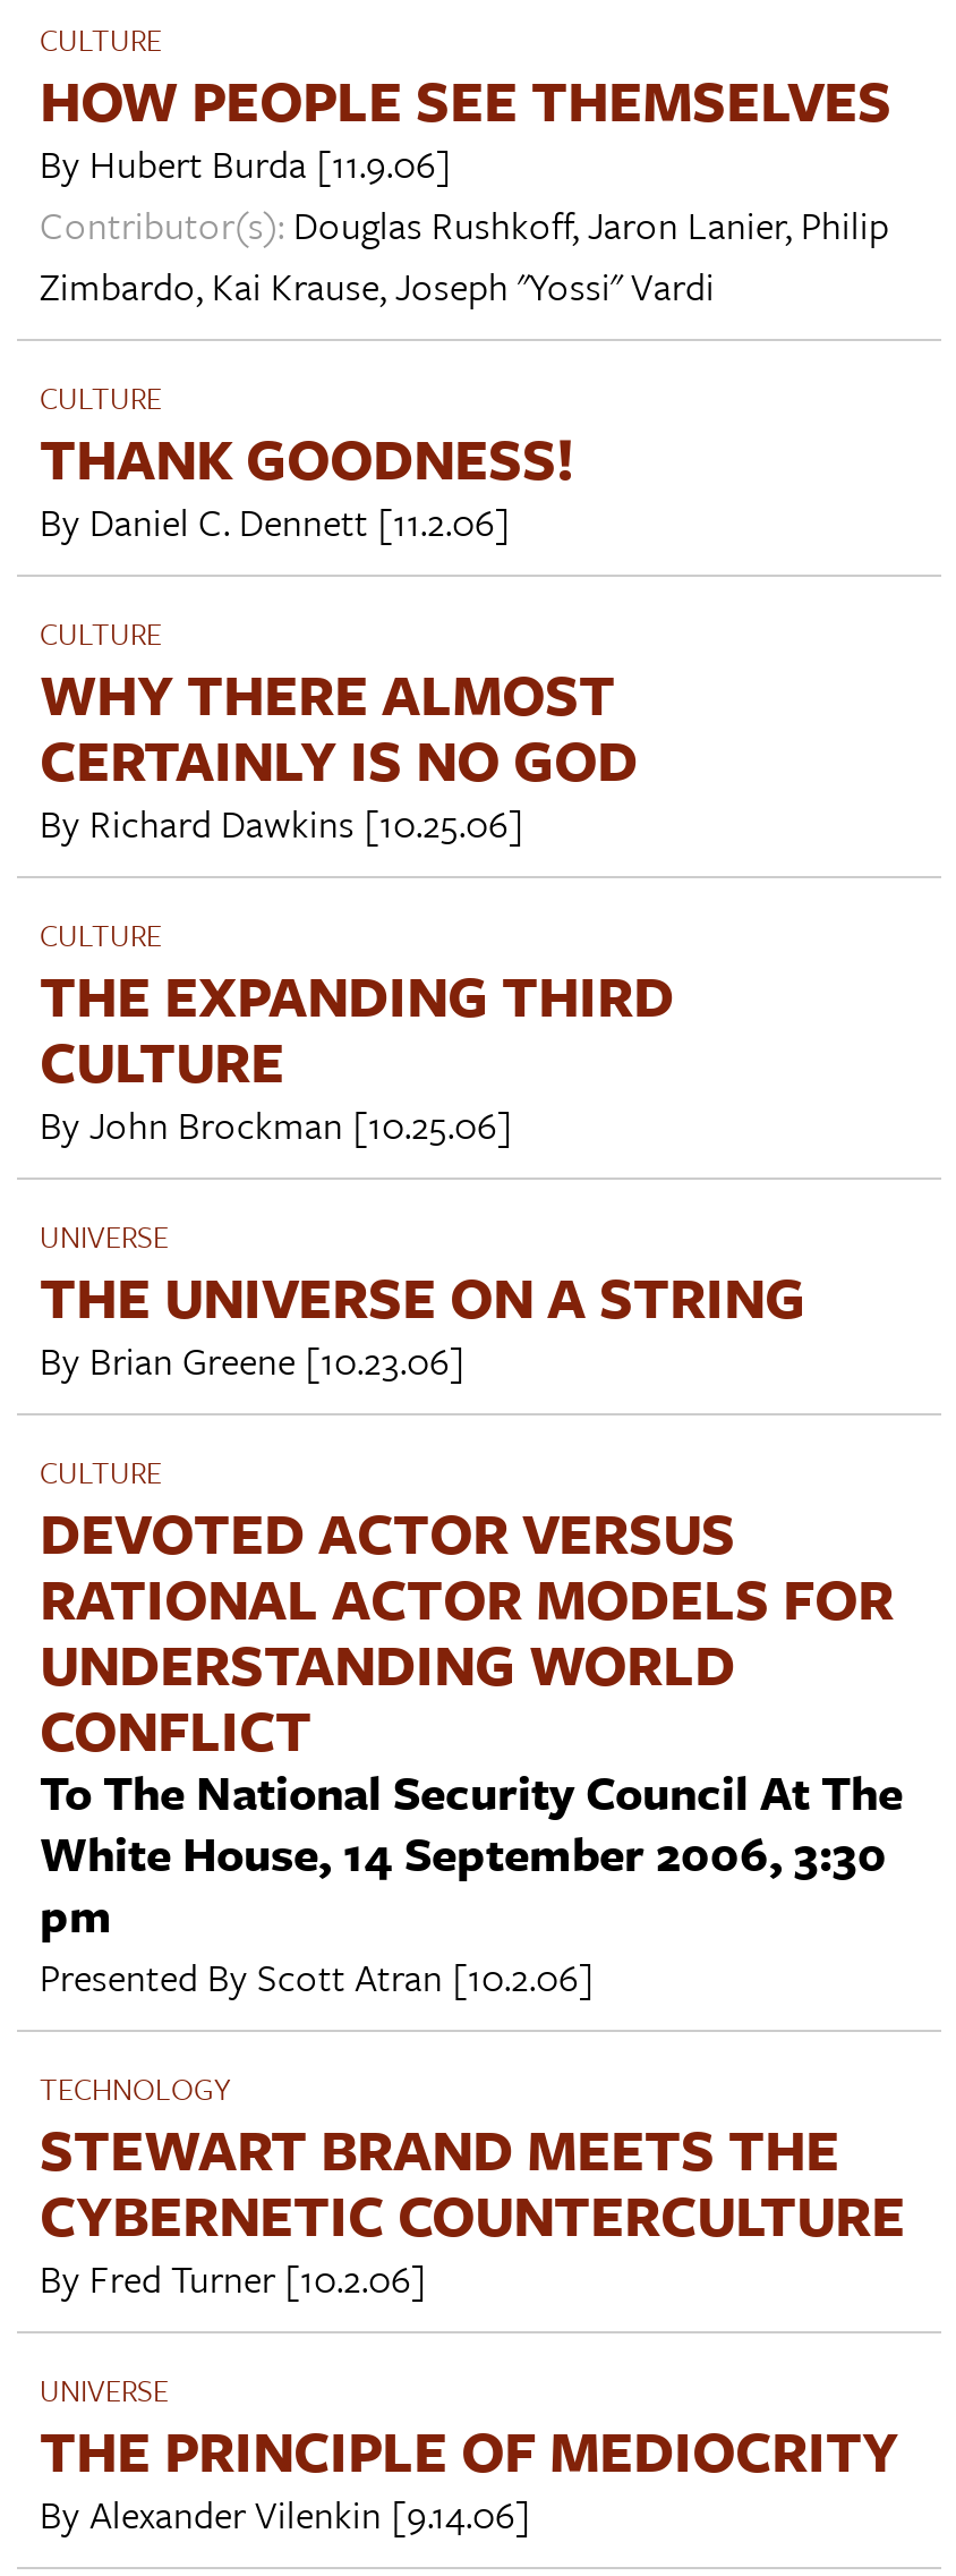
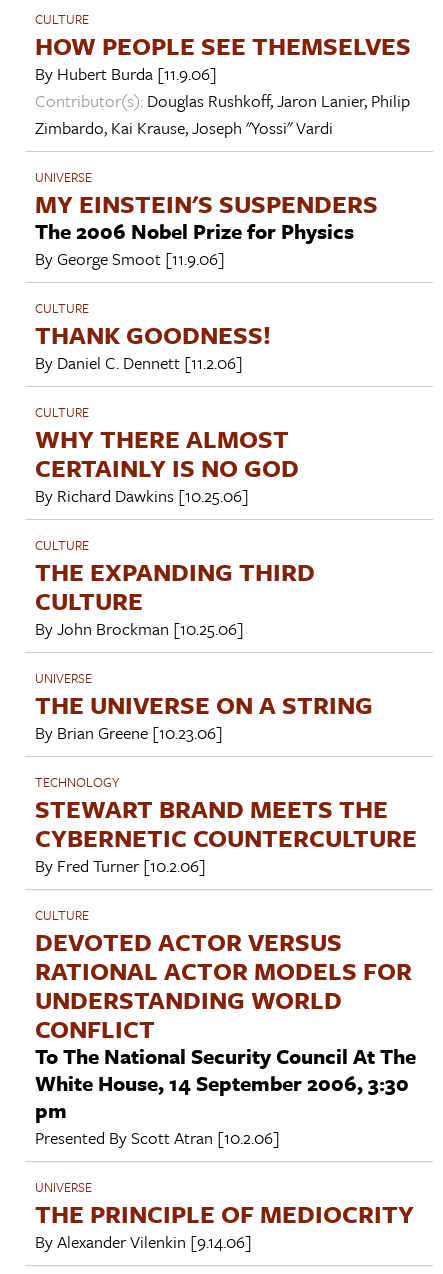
none -> [35,167,378,271] UNIVERSE | MY EINSTEIN'S SUSPENDERS | The 2006 Nobel Prize for Physics | By George Smoot [11.9.06]
moved [40,1449,903,2004] -> [35,905,416,1150]: CULTURE | DEVOTED ACTOR VERSUS | RATIONAL ACTOR MODELS FOR | ... | pm | Presented By Scott Atran [10.2.06]
moved [40,2065,905,2306] -> [35,772,417,878]: TECHNOLOGY | STEWART BRAND MEETS THE | CYBERNETIC COUNTERCULTURE | By Fred Turner [10.2.06]

